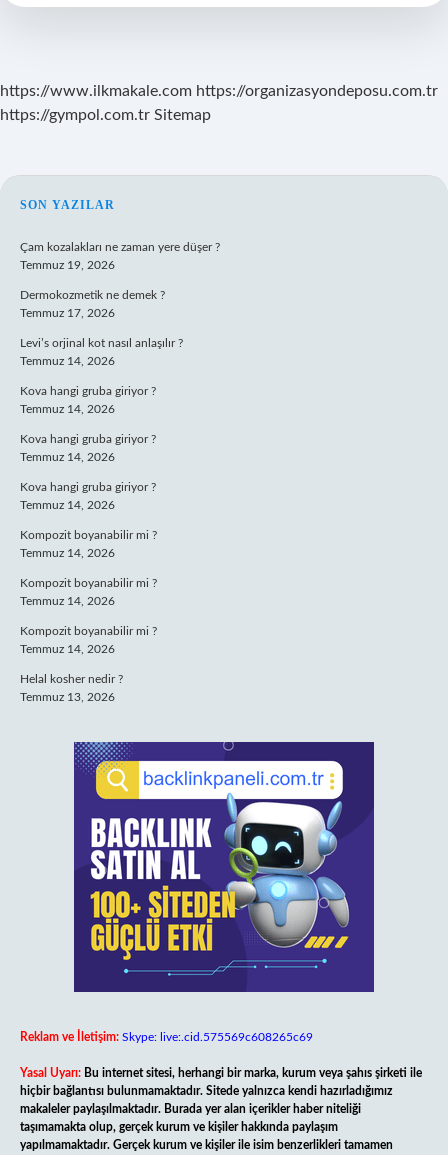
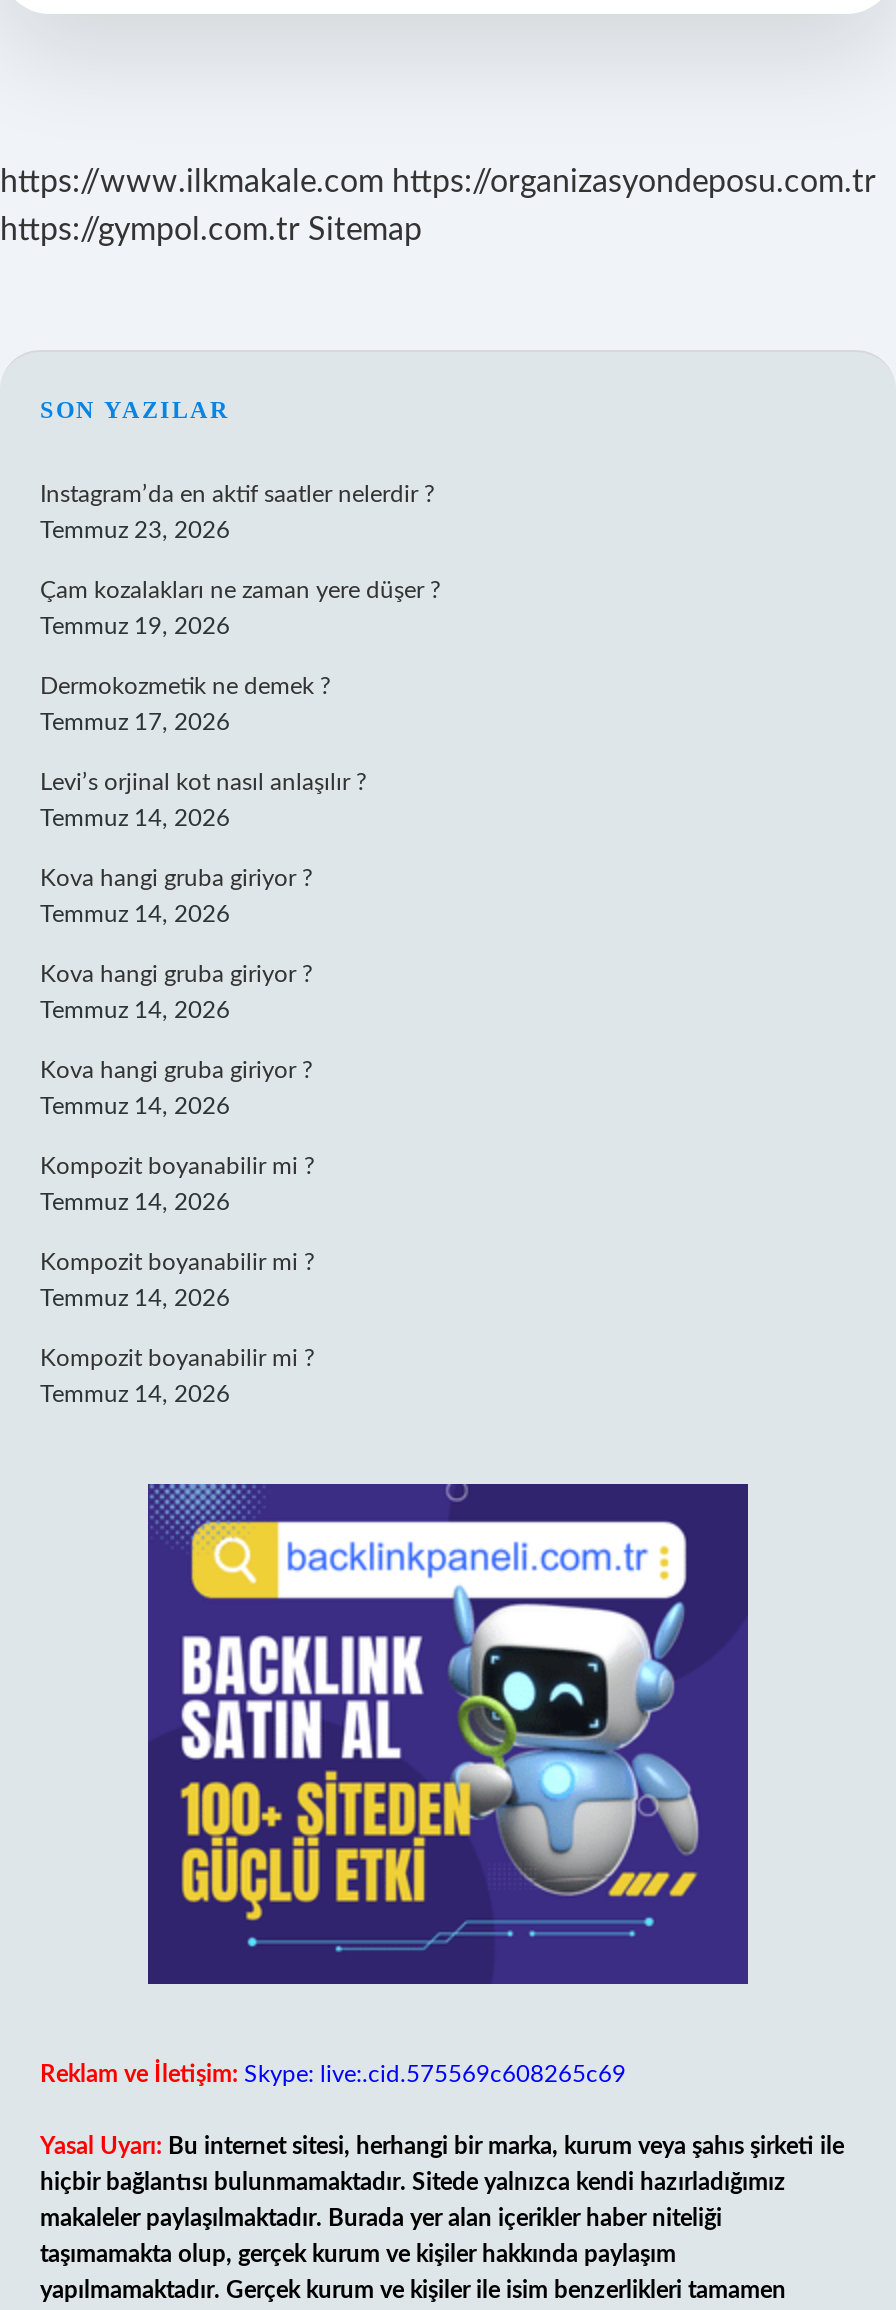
none -> [40,482,434,542] Instagram’da en aktif saatler nelerdir ? | Temmuz 23, 2026
moved [20,241,220,655] -> [40,578,440,1406]: Çam kozalakları ne zaman yere düşer ? | Temmuz 19, 2026 | Dermokozmetik ne demek ? | ... | Kompozit boyanabilir mi ? | Temmuz 14, 2026
[20,673,123,703] Helal kosher nedir ? | Temmuz 13, 2026 -> none

